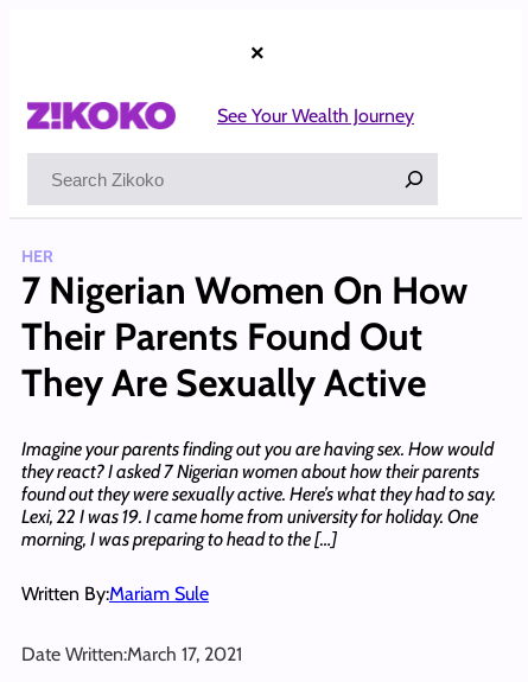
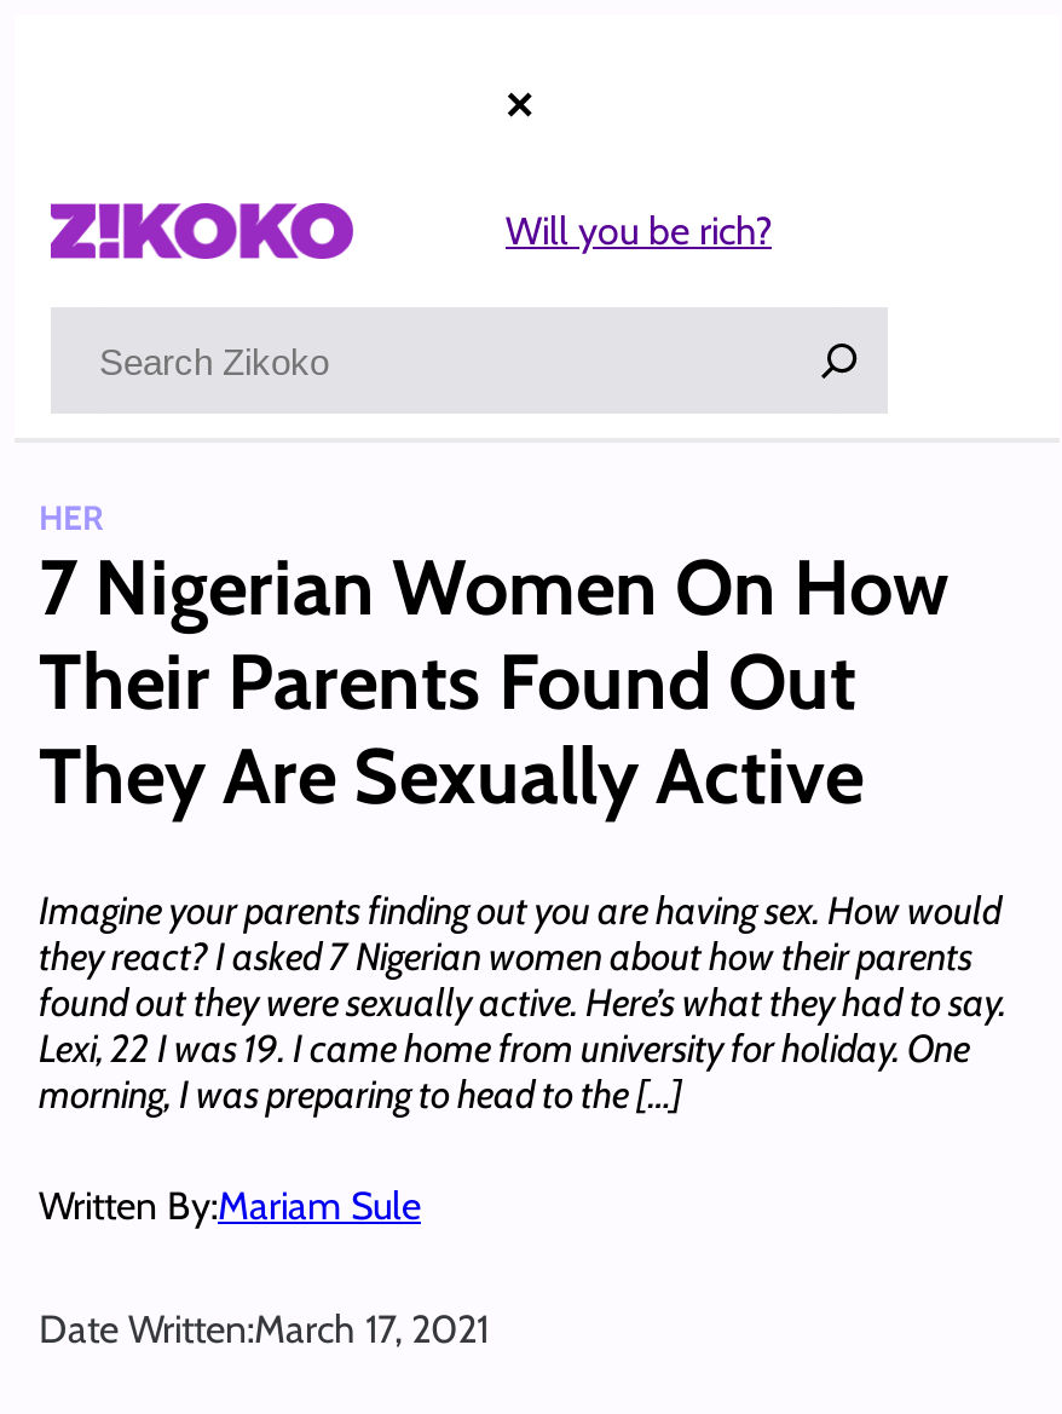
[217,104,414,127] See Your Wealth Journey -> [506,208,772,254] Will you be rich?

